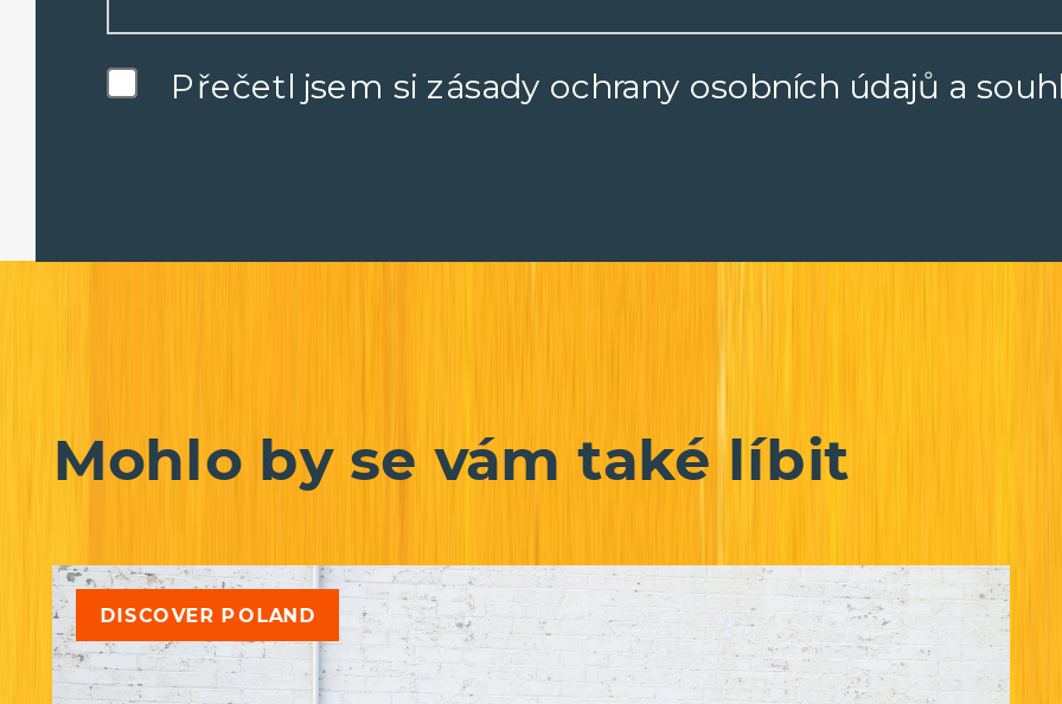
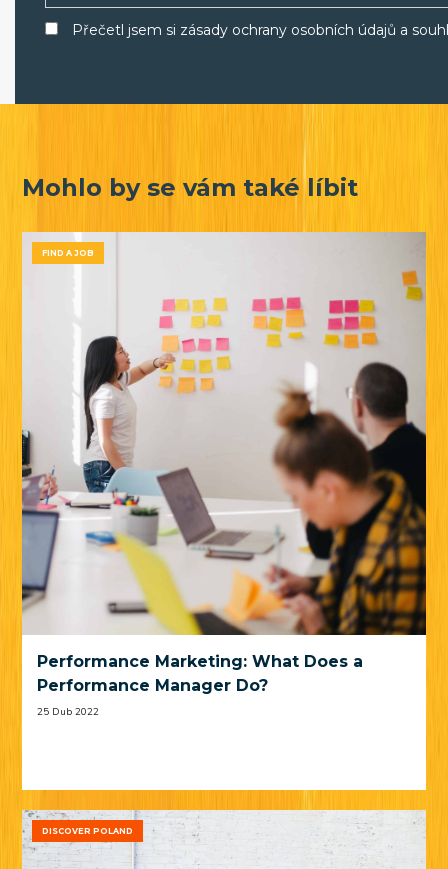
none -> [21,232,427,791] [image] | FIND A JOB
none -> [37,652,363,719] Performance Marketing: What Does a | Performance Manager Do? | 25 Dub 2022

